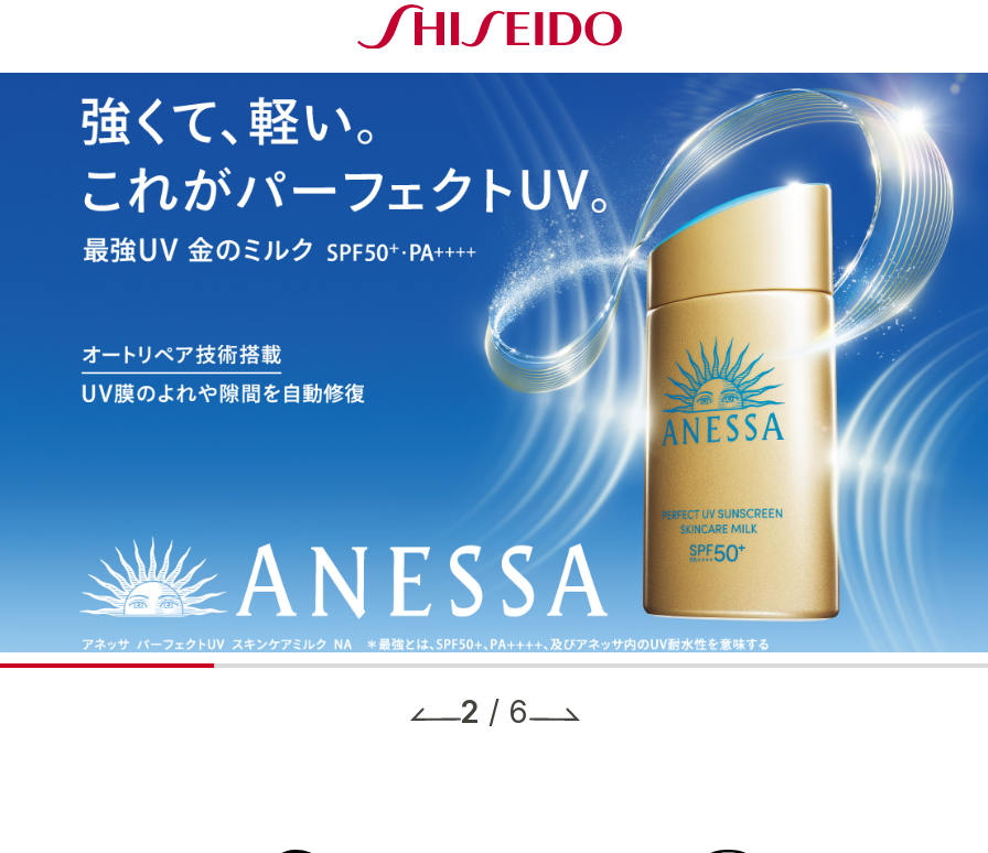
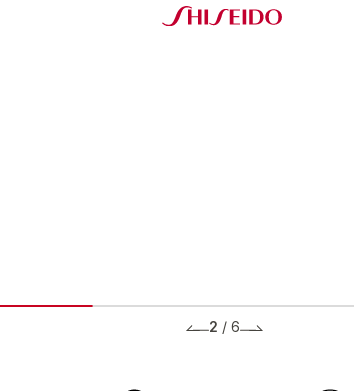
[7,71,981,670] [image] -> none

